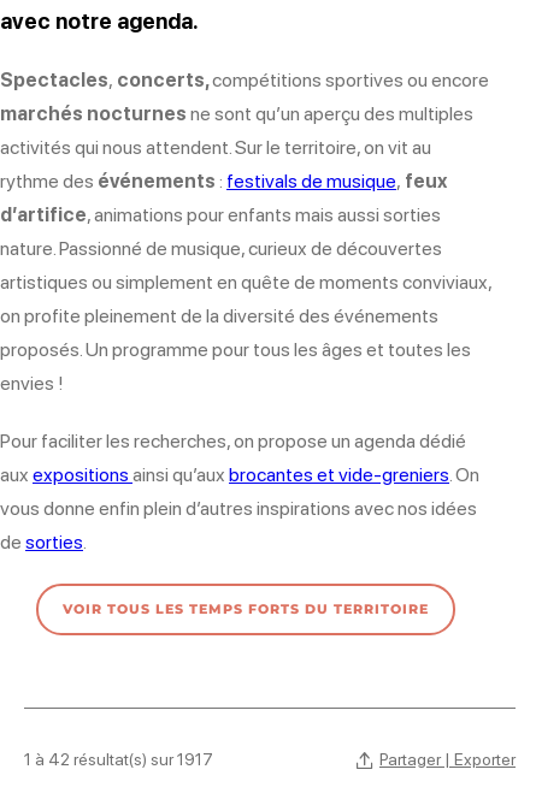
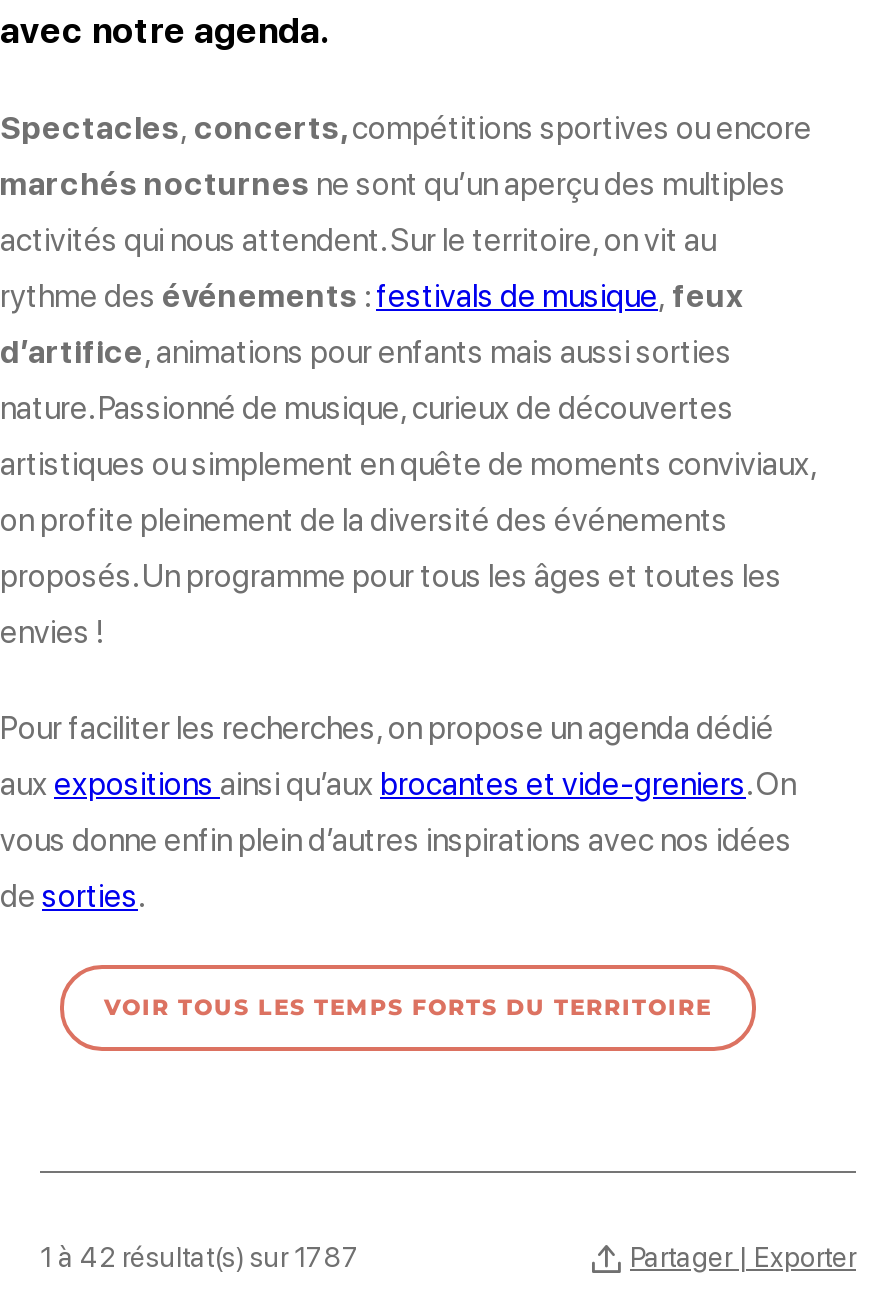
[24,750,213,769] 1 à 42 résultat(s) sur 1917 -> [40,1241,360,1273] 1 à 42 résultat(s) sur 1787

